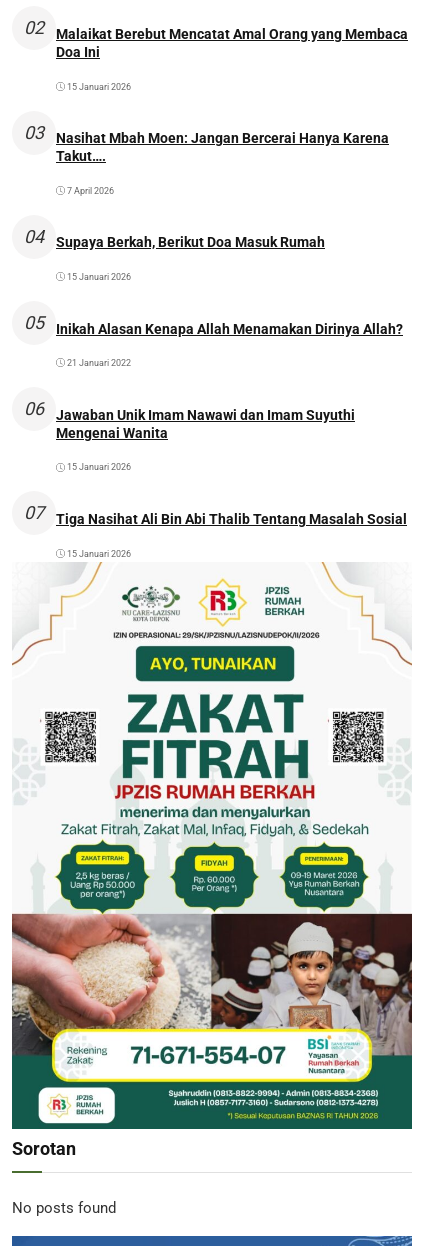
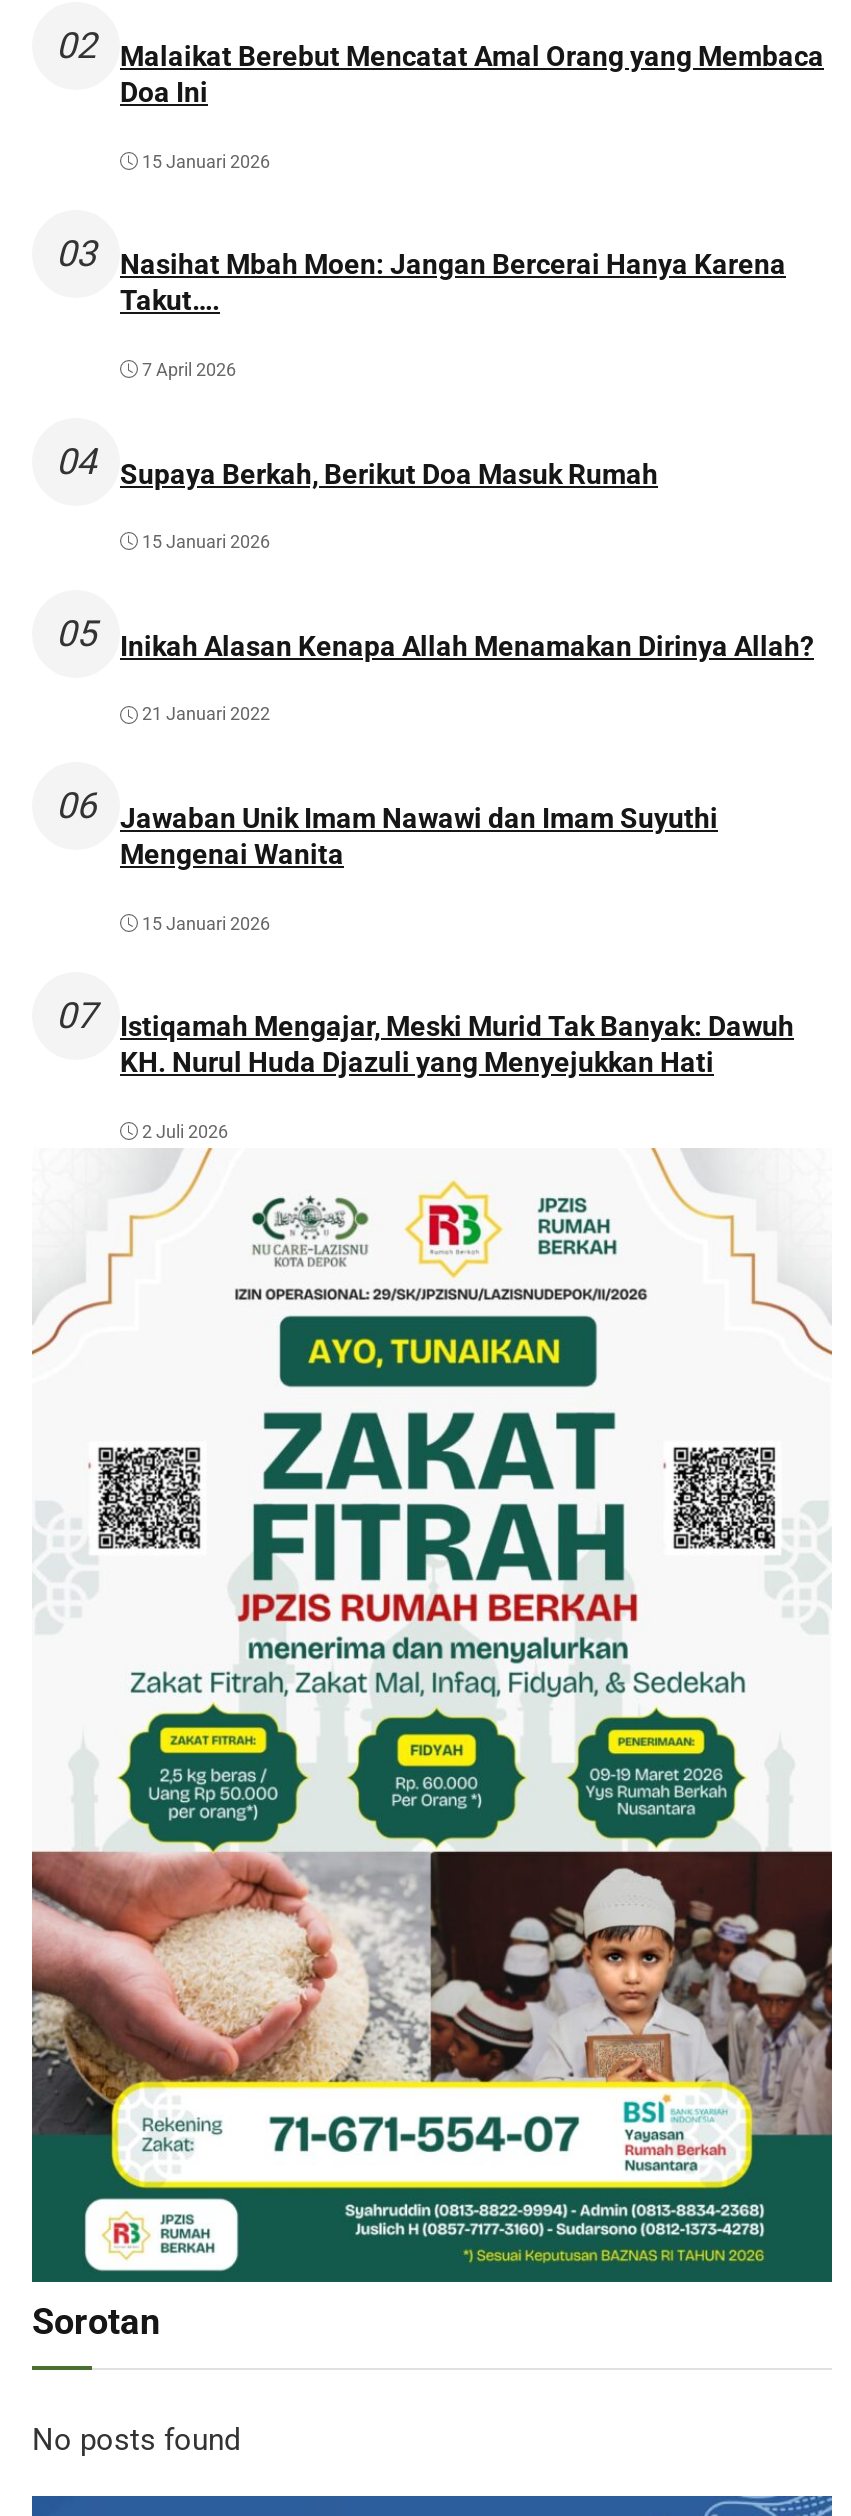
[56,511,407,527] Tiga Nasihat Ali Bin Abi Thalib Tentang Masalah Sosial -> [120,1010,794,1078] Istiqamah Mengajar, Meski Murid Tak Banyak: Dawuh | KH. Nurul Huda Djazuli yang Menyejukkan Hati
[67,549,131,559] 15 Januari 2026 -> [142,1121,228,1141] 2 Juli 2026

